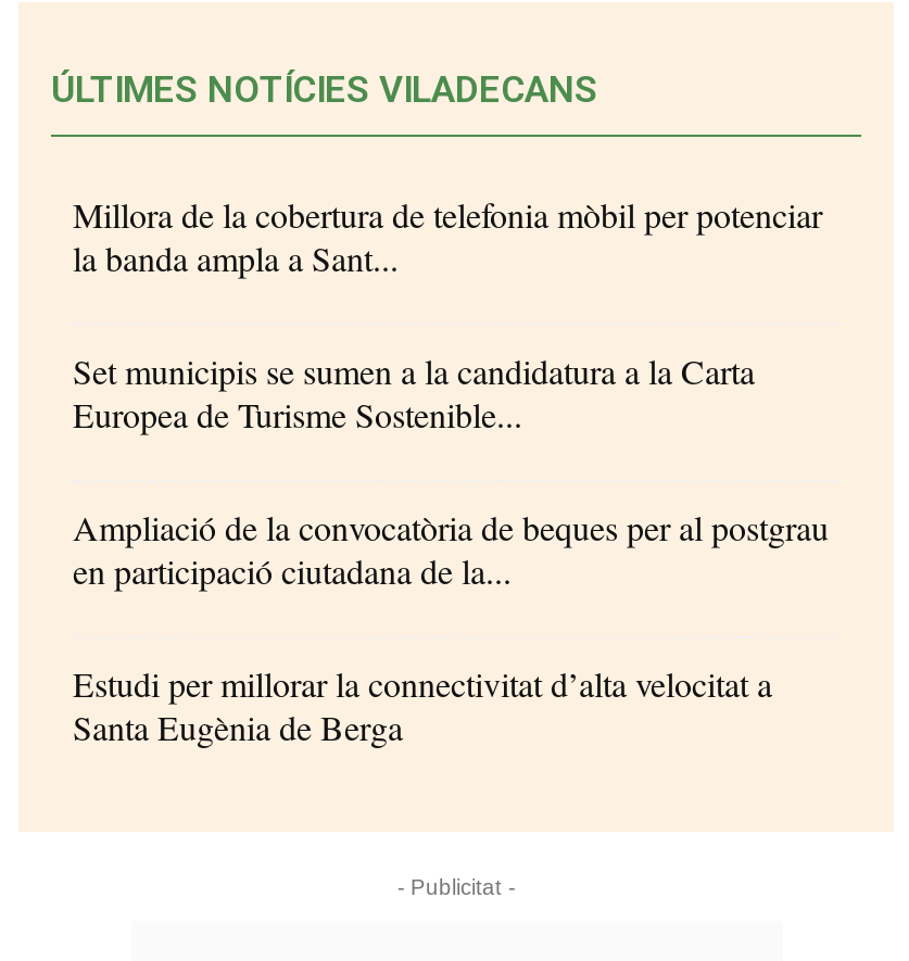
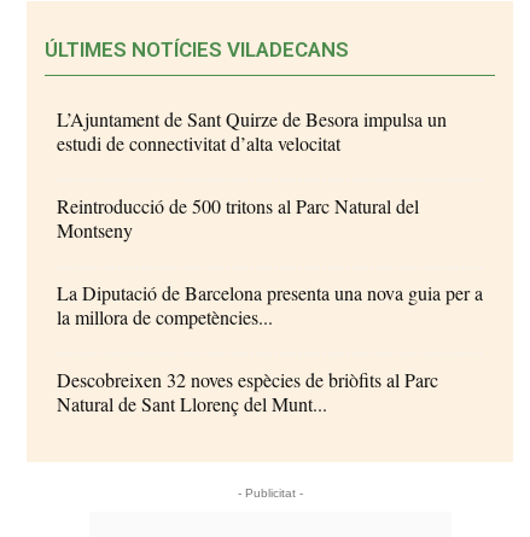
[73,192,822,281] Millora de la cobertura de telefonia mòbil per potenciar | la banda ampla a Sant... -> [57,106,447,156] L’Ajuntament de Sant Quirze de Besora impulsa un | estudi de connectivitat d’alta velocitat
[73,348,755,437] Set municipis se sumen a la candidatura a la Carta | Europea de Turisme Sostenible... -> [57,193,419,243] Reintroducció de 500 tritons al Parc Natural del | Montseny
[73,504,829,593] Ampliació de la convocatòria de beques per al postgrau | en participació ciutadana de la... -> [57,280,483,330] La Diputació de Barcelona presenta una nova guia per a | la millora de competències...
[73,661,772,750] Estudi per millorar la connectivitat d’alta velocitat a | Santa Eugènia de Berga -> [57,367,438,417] Descobreixen 32 noves espècies de briòfits al Parc | Natural de Sant Llorenç del Munt...

